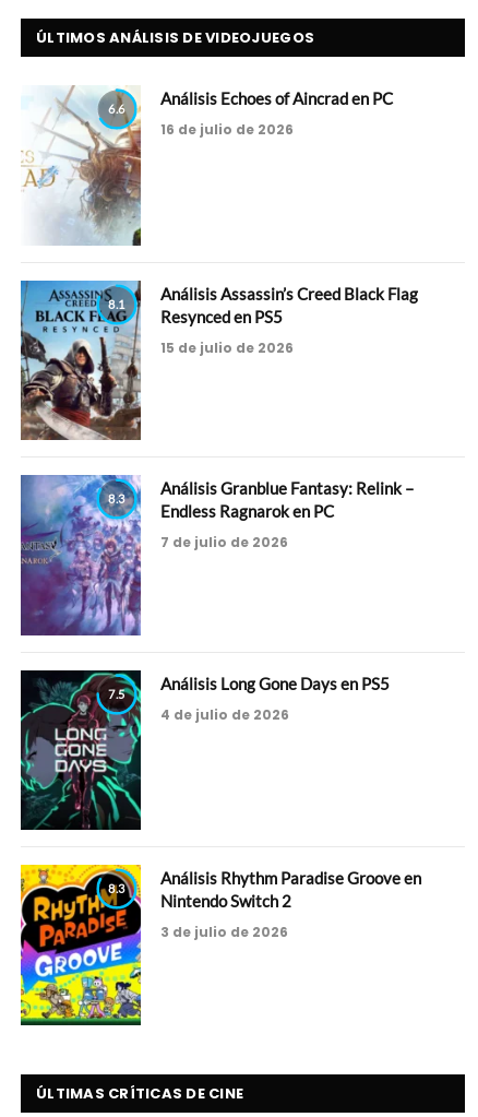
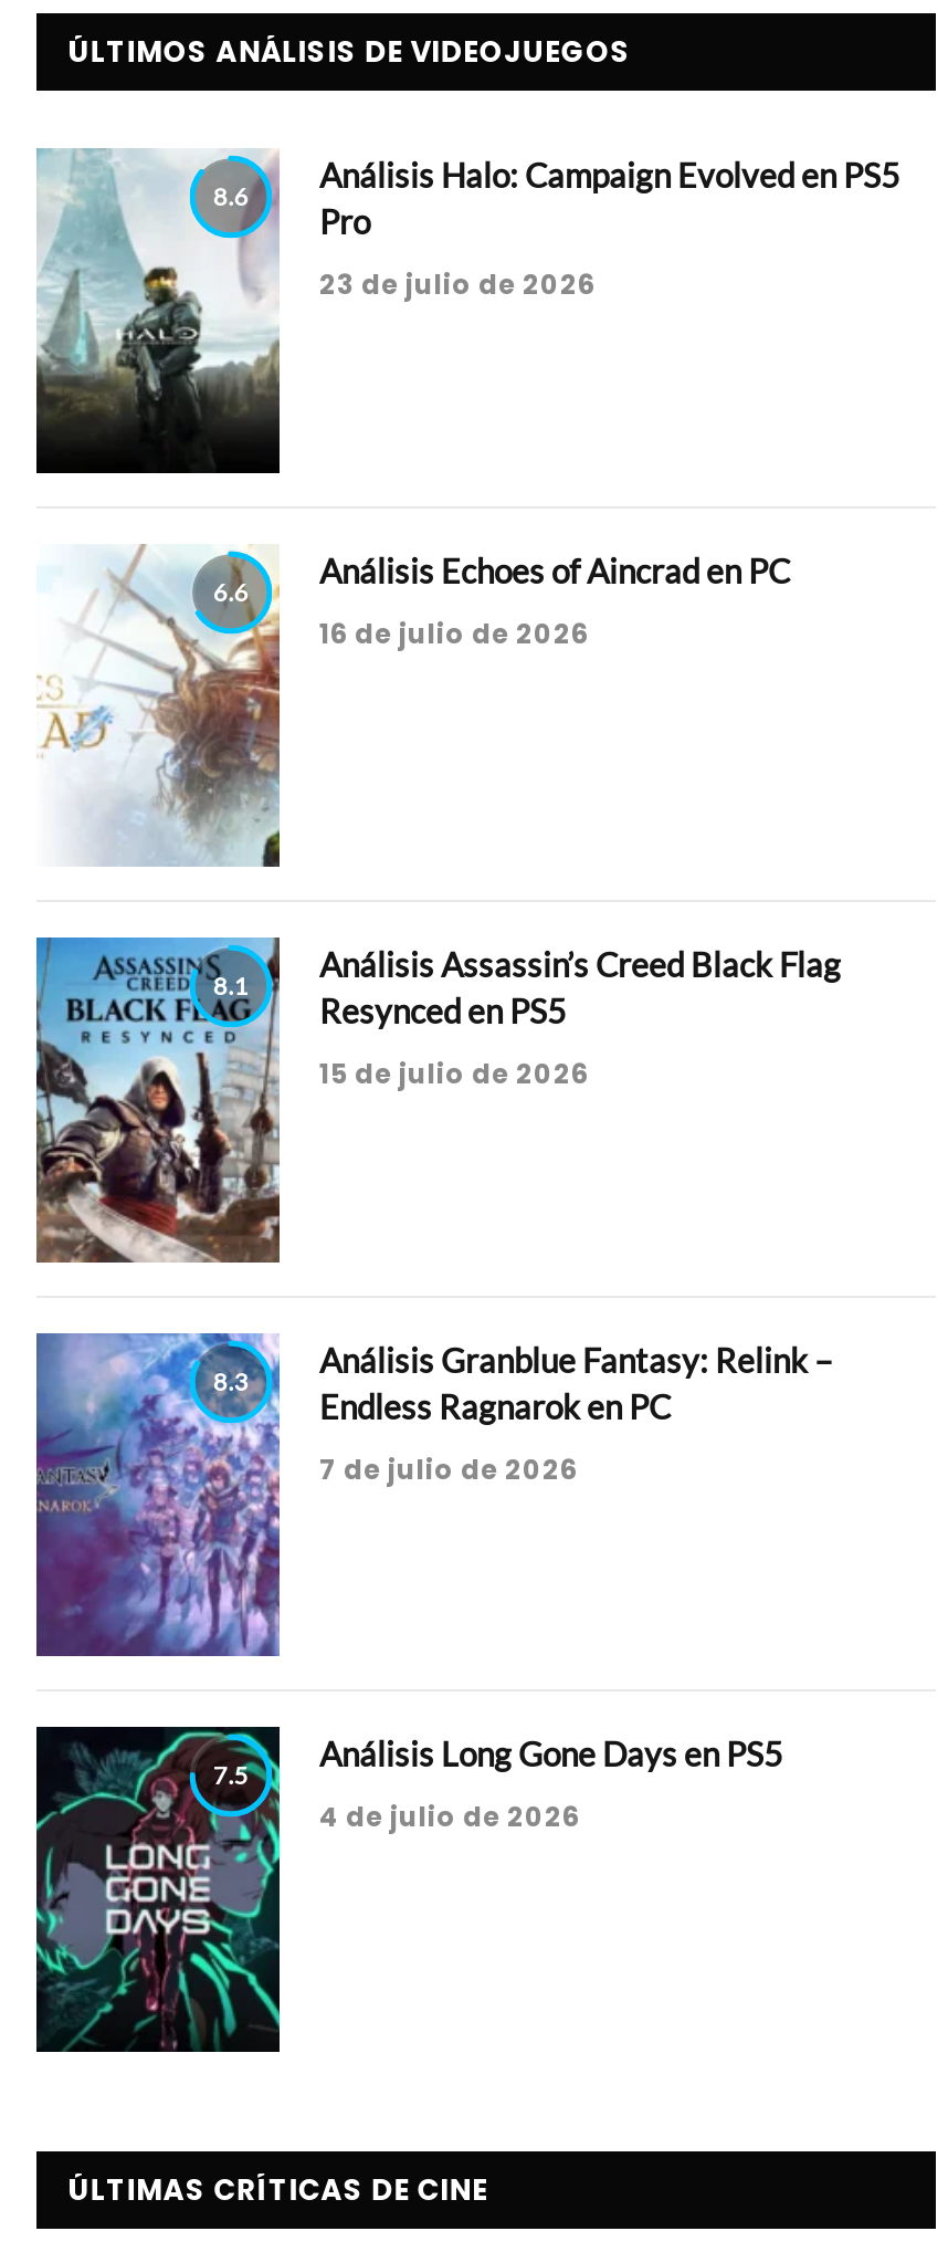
none -> [34,148,282,475] [image] | 8.6
none -> [319,155,900,303] Análisis Halo: Campaign Evolved en PS5 | Pro | 23 de julio de 2026
moved [20,85,418,724] -> [34,544,841,1836]: [image] | 6.6 | Análisis Echoes of Aincrad en PC | ... | Análisis Long Gone Days en PS5 | 4 de julio de 2026
moved [19,669,143,831] -> [32,1727,284,2054]: [image]
[20,864,142,1025] [image] | 8.3 -> none
[160,869,421,942] Análisis Rhythm Paradise Groove en | Nintendo Switch 2 | 3 de julio de 2026 -> none

